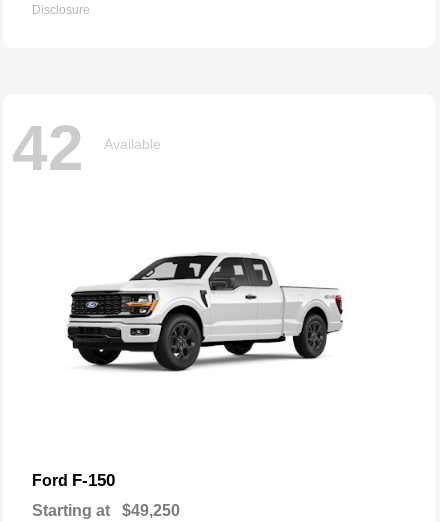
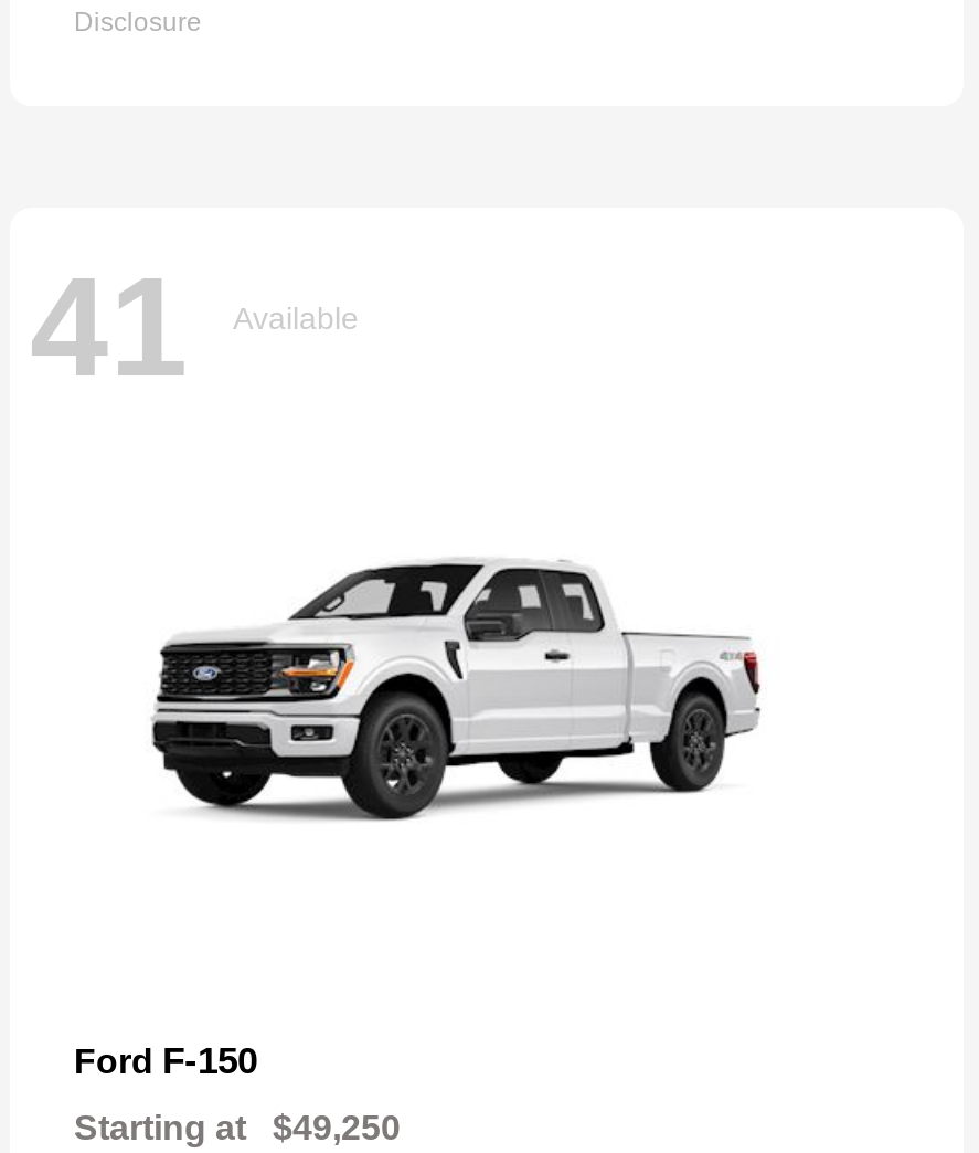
[12,112,161,184] 42 Available -> [30,247,359,406] 41 Available

